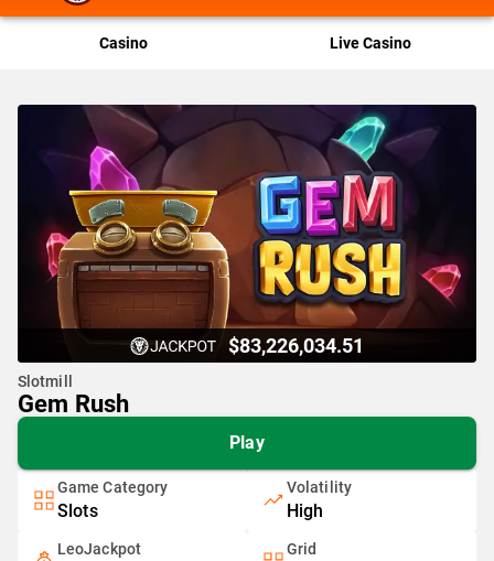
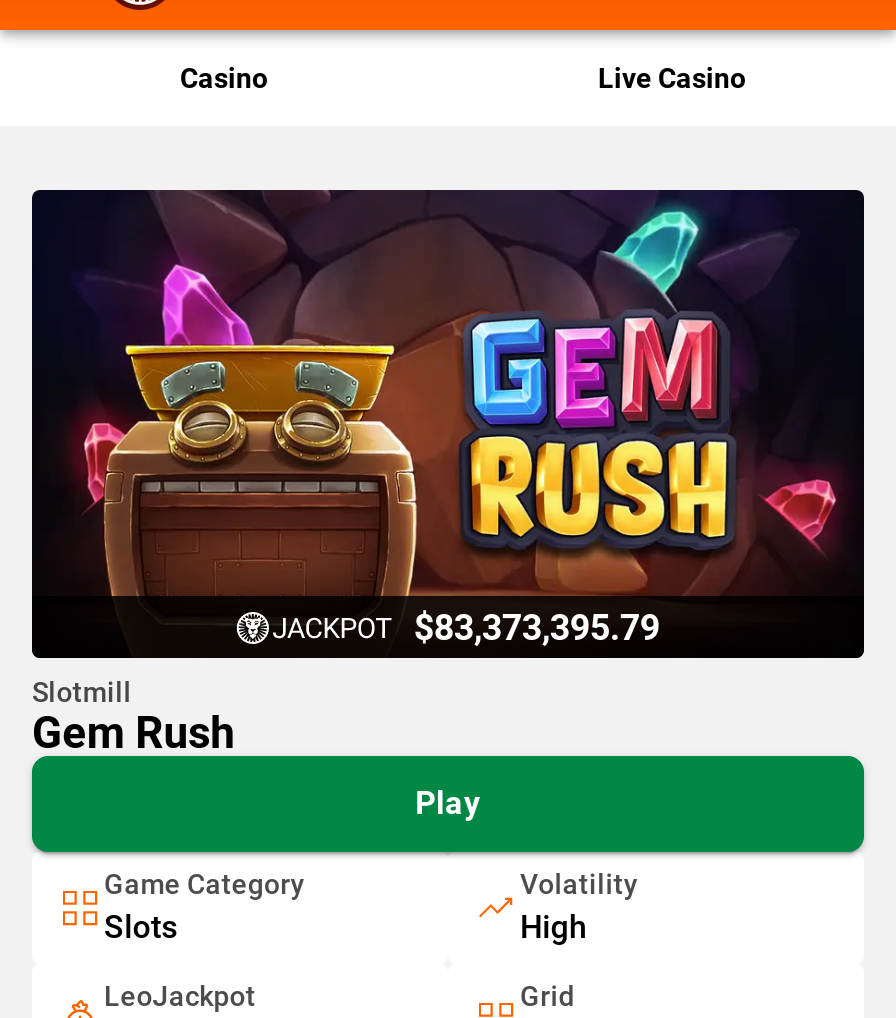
[228,334,364,357] $83,226,034.51 -> [414,606,660,648] $83,373,395.79

